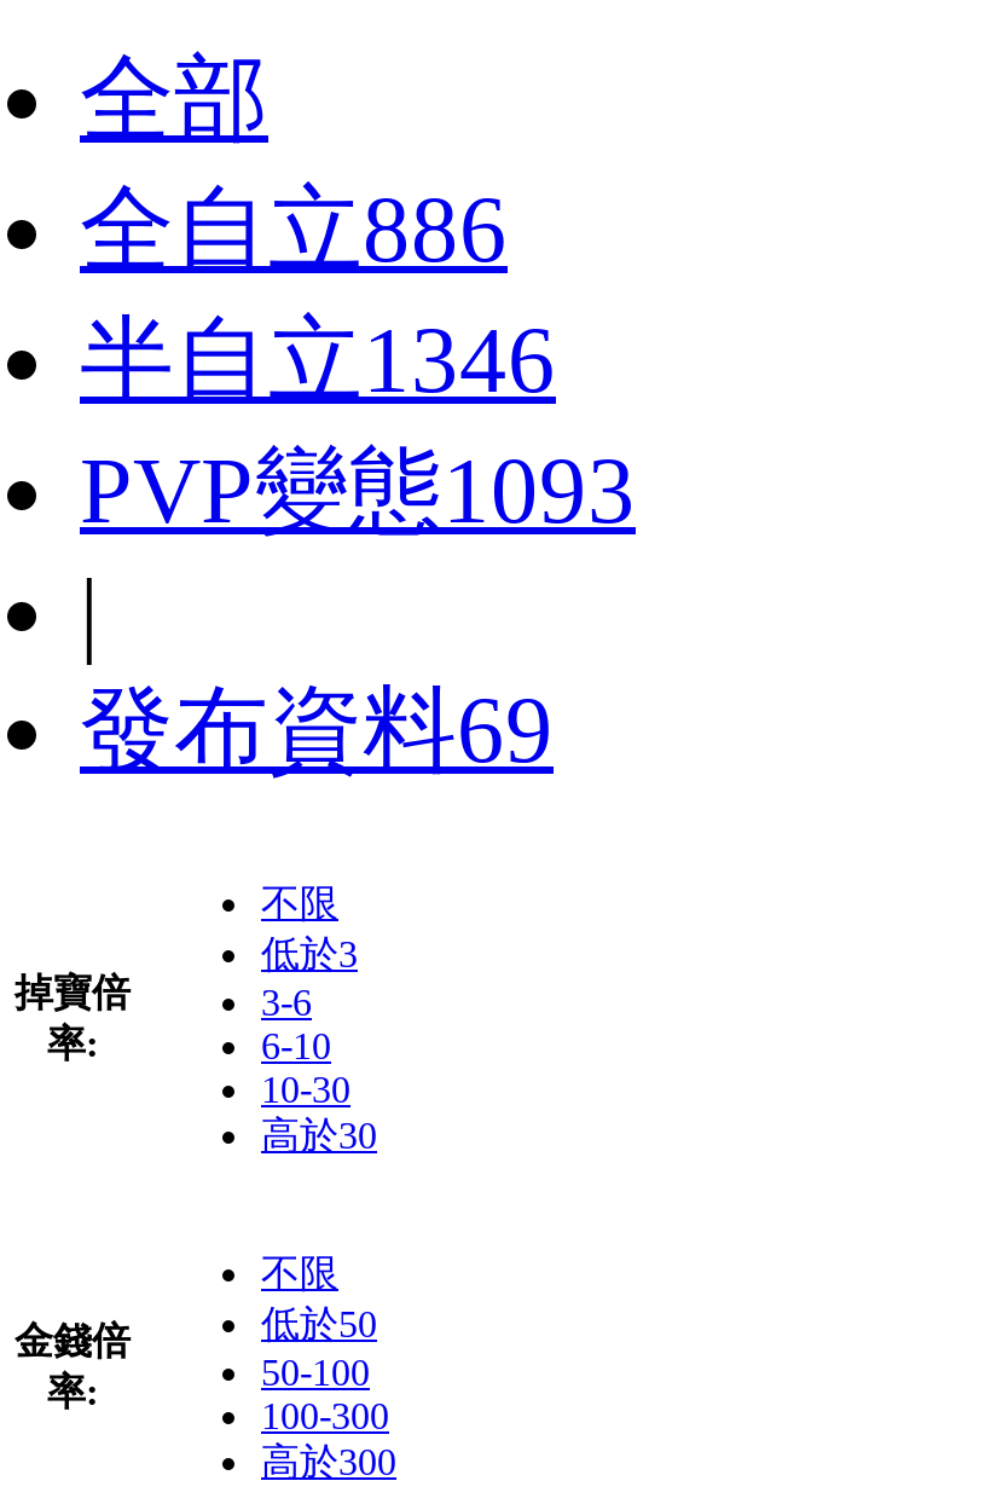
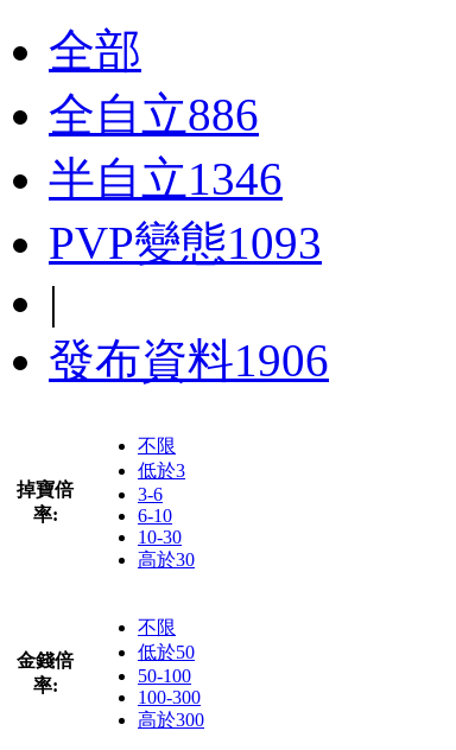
[80,676,554,780] 發布資料69 -> [49,334,329,385] 發布資料1906

